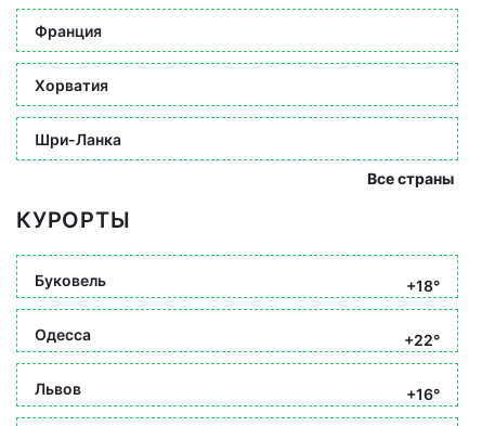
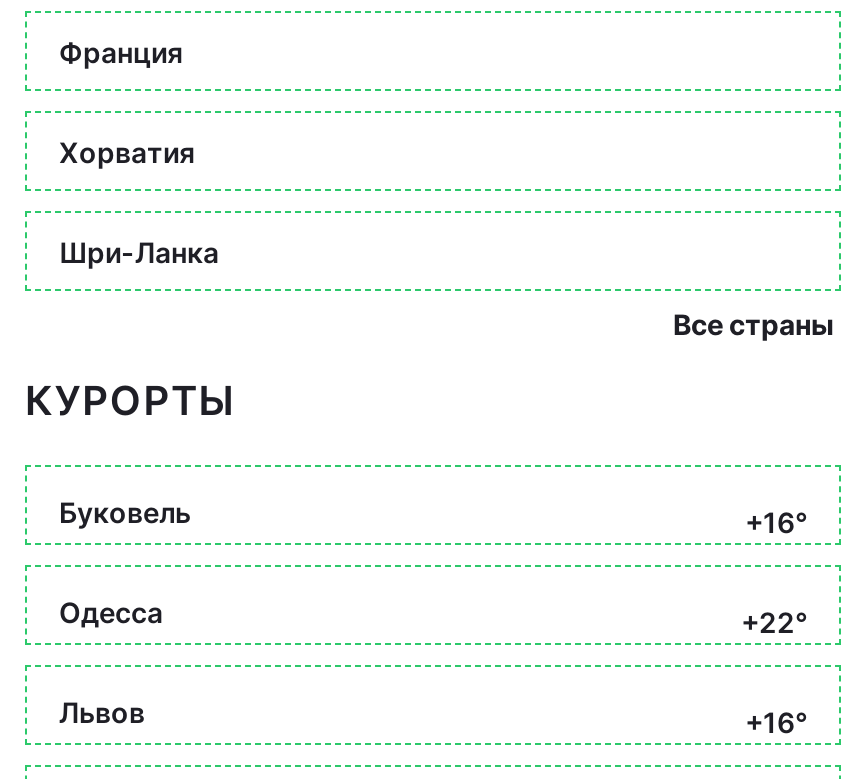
[406,276,440,295] +18° -> [745,505,807,539] +16°

